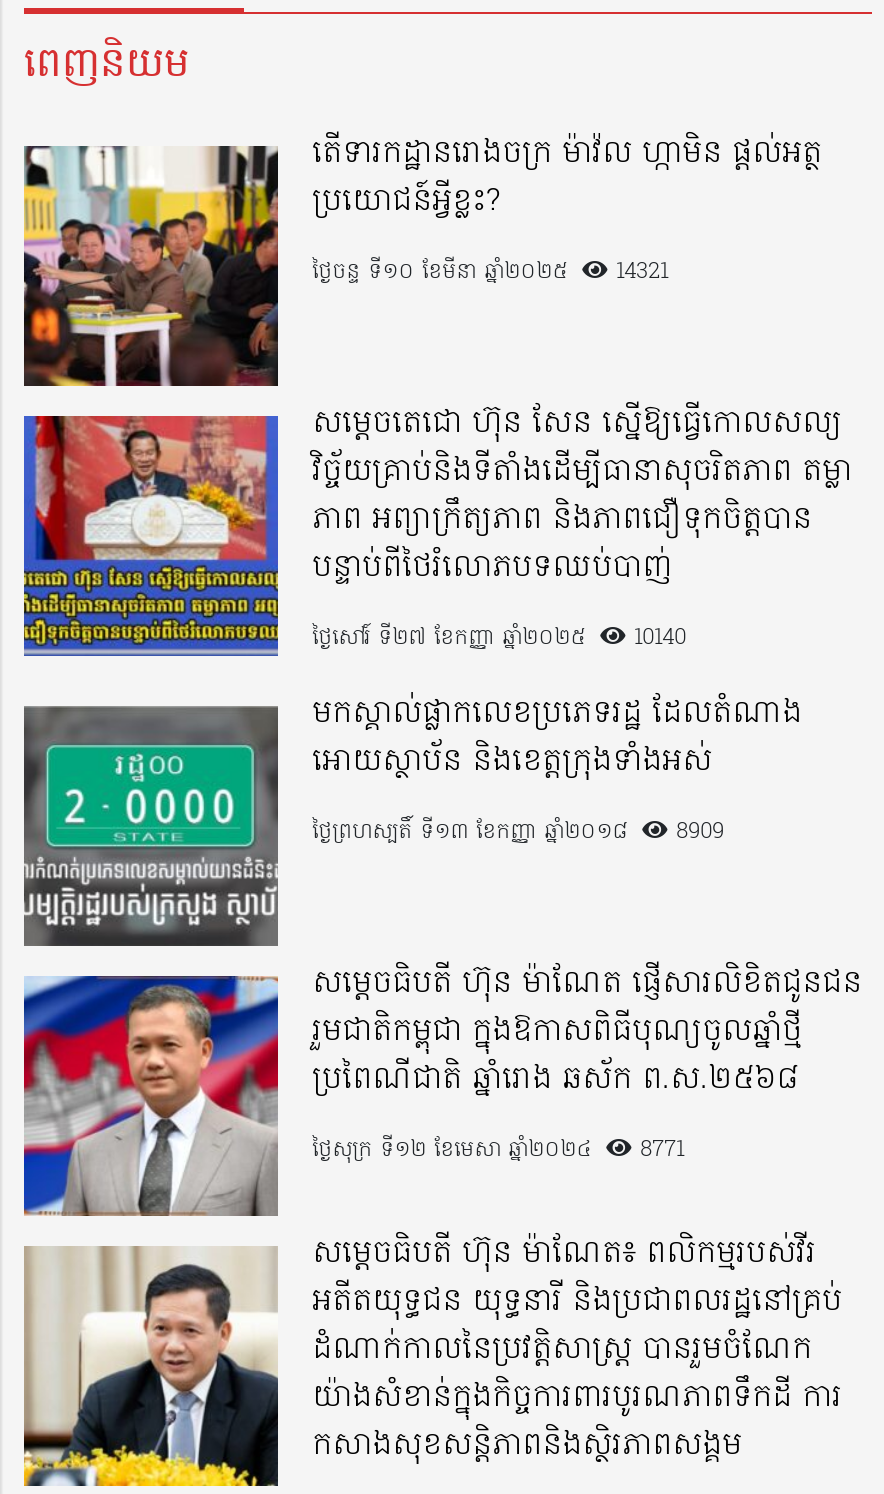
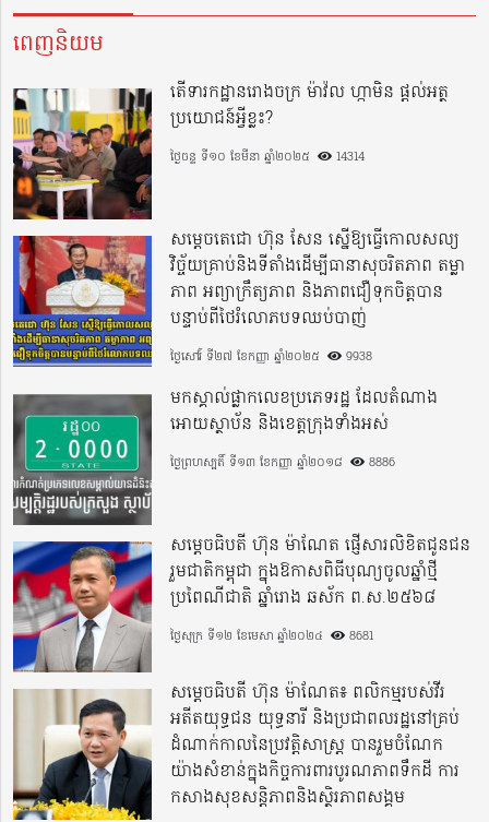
[608,257,668,289] 14321 -> [332,149,365,166] 14314
[626,623,686,655] 10140 -> [342,349,372,366] 9938
[668,817,724,849] 8909 -> [365,454,395,472] 8886
[632,1135,684,1167] 8771 -> [345,628,374,645] 8681

